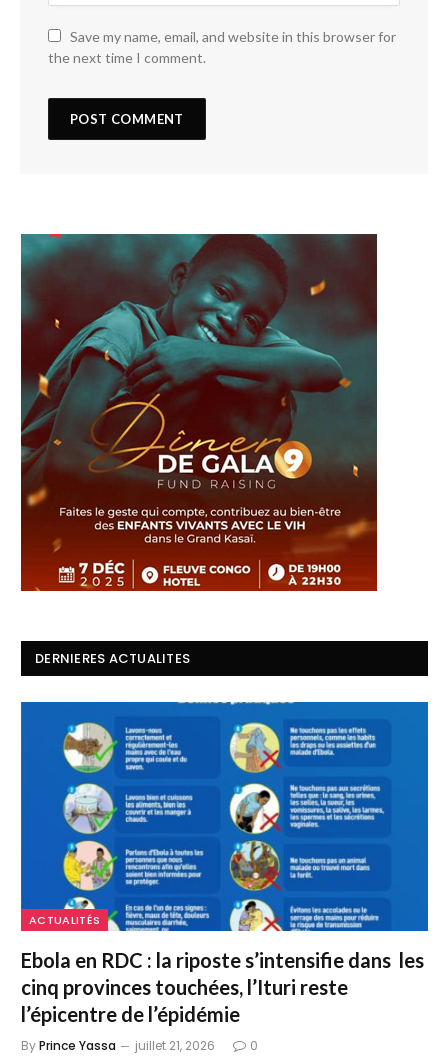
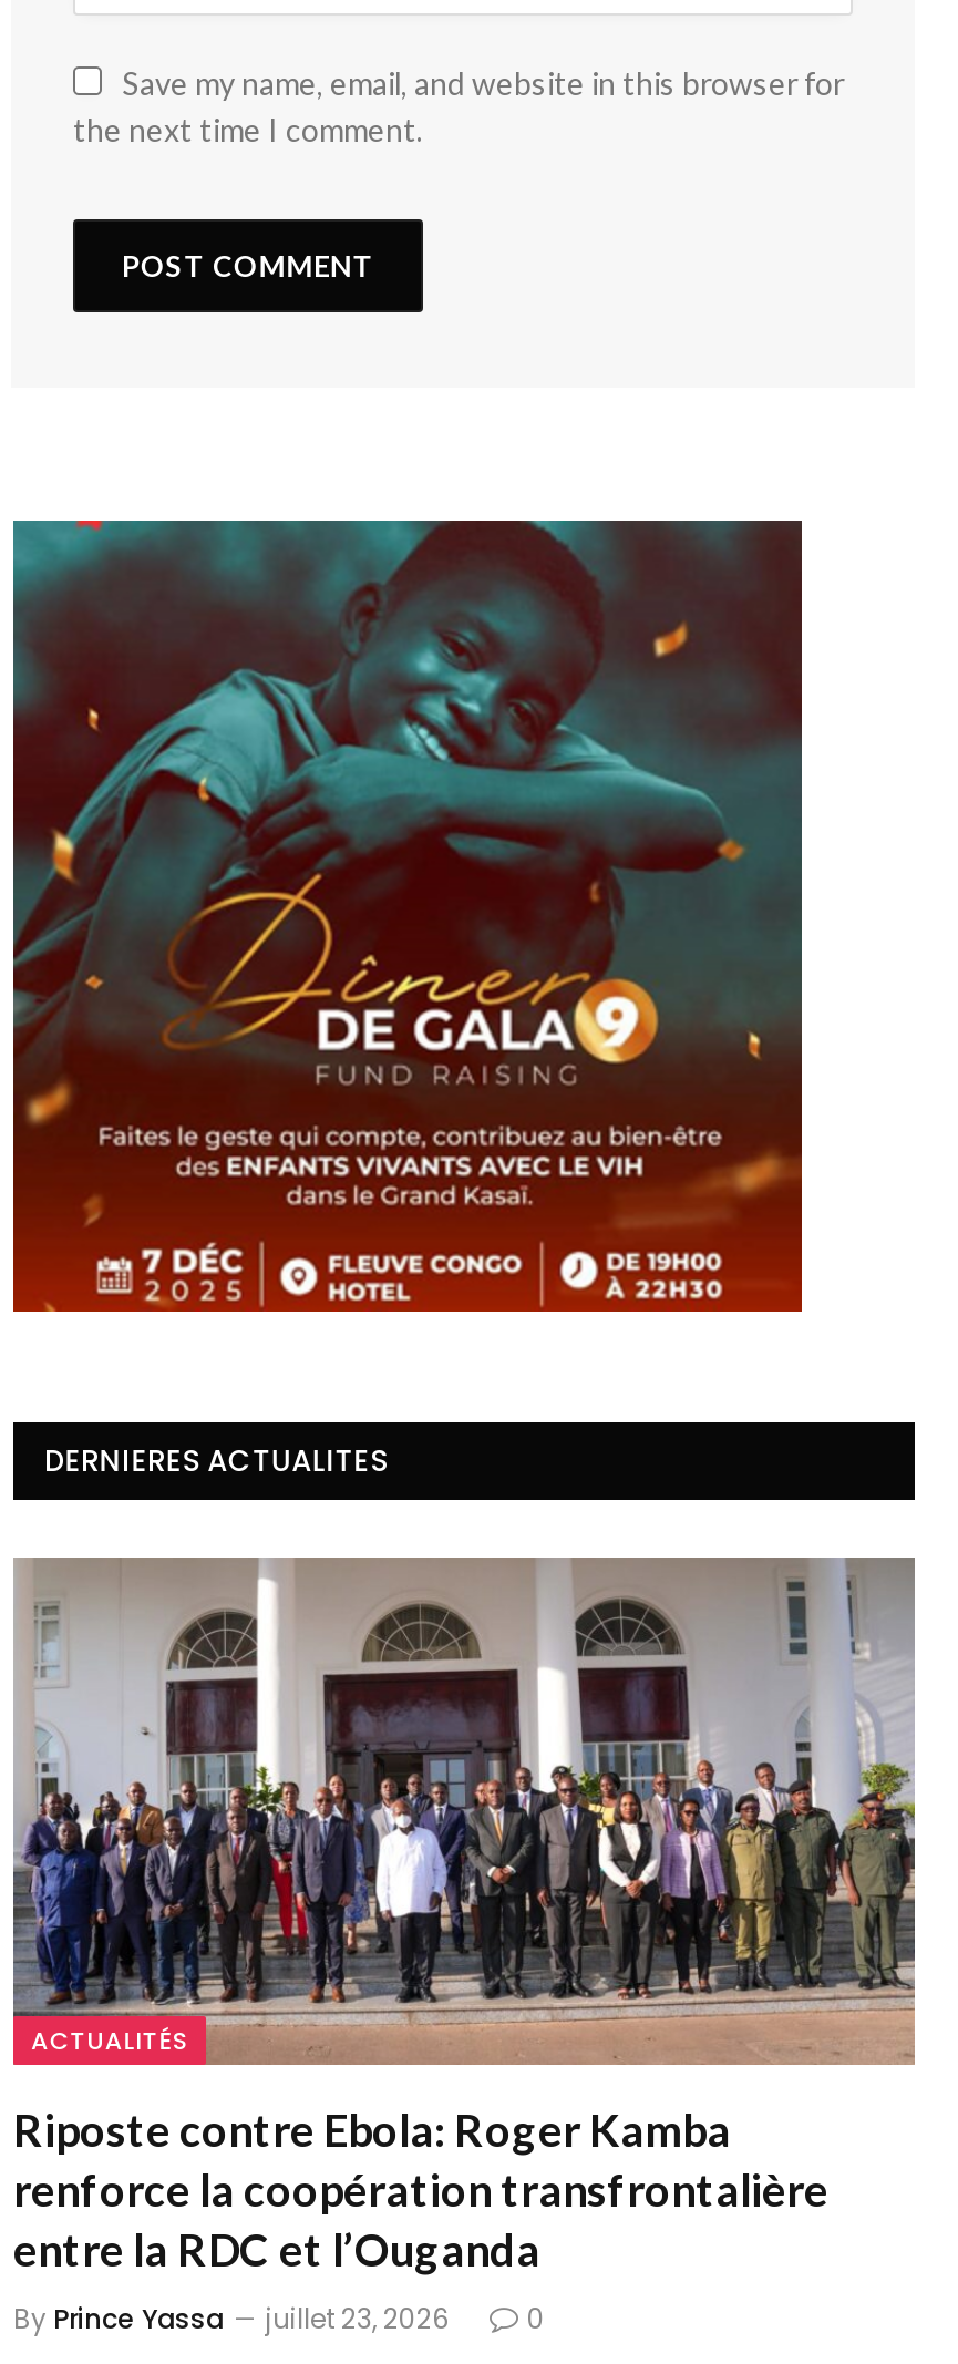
[20,701,429,1026] [image] | Ebola en RDC : la riposte s’intensifie dans les | cinq provinces touchées, l’Ituri reste | l’épicentre de l’épidémie -> [11,1555,917,2276] [image] | Riposte contre Ebola: Roger Kamba | renforce la coopération transfrontalière | entre la RDC et l’Ouganda
[21,1037,215,1054] By Prince Yassa juillet 21, 2026 -> [13,2300,450,2338] By Prince Yassa juillet 23, 2026

